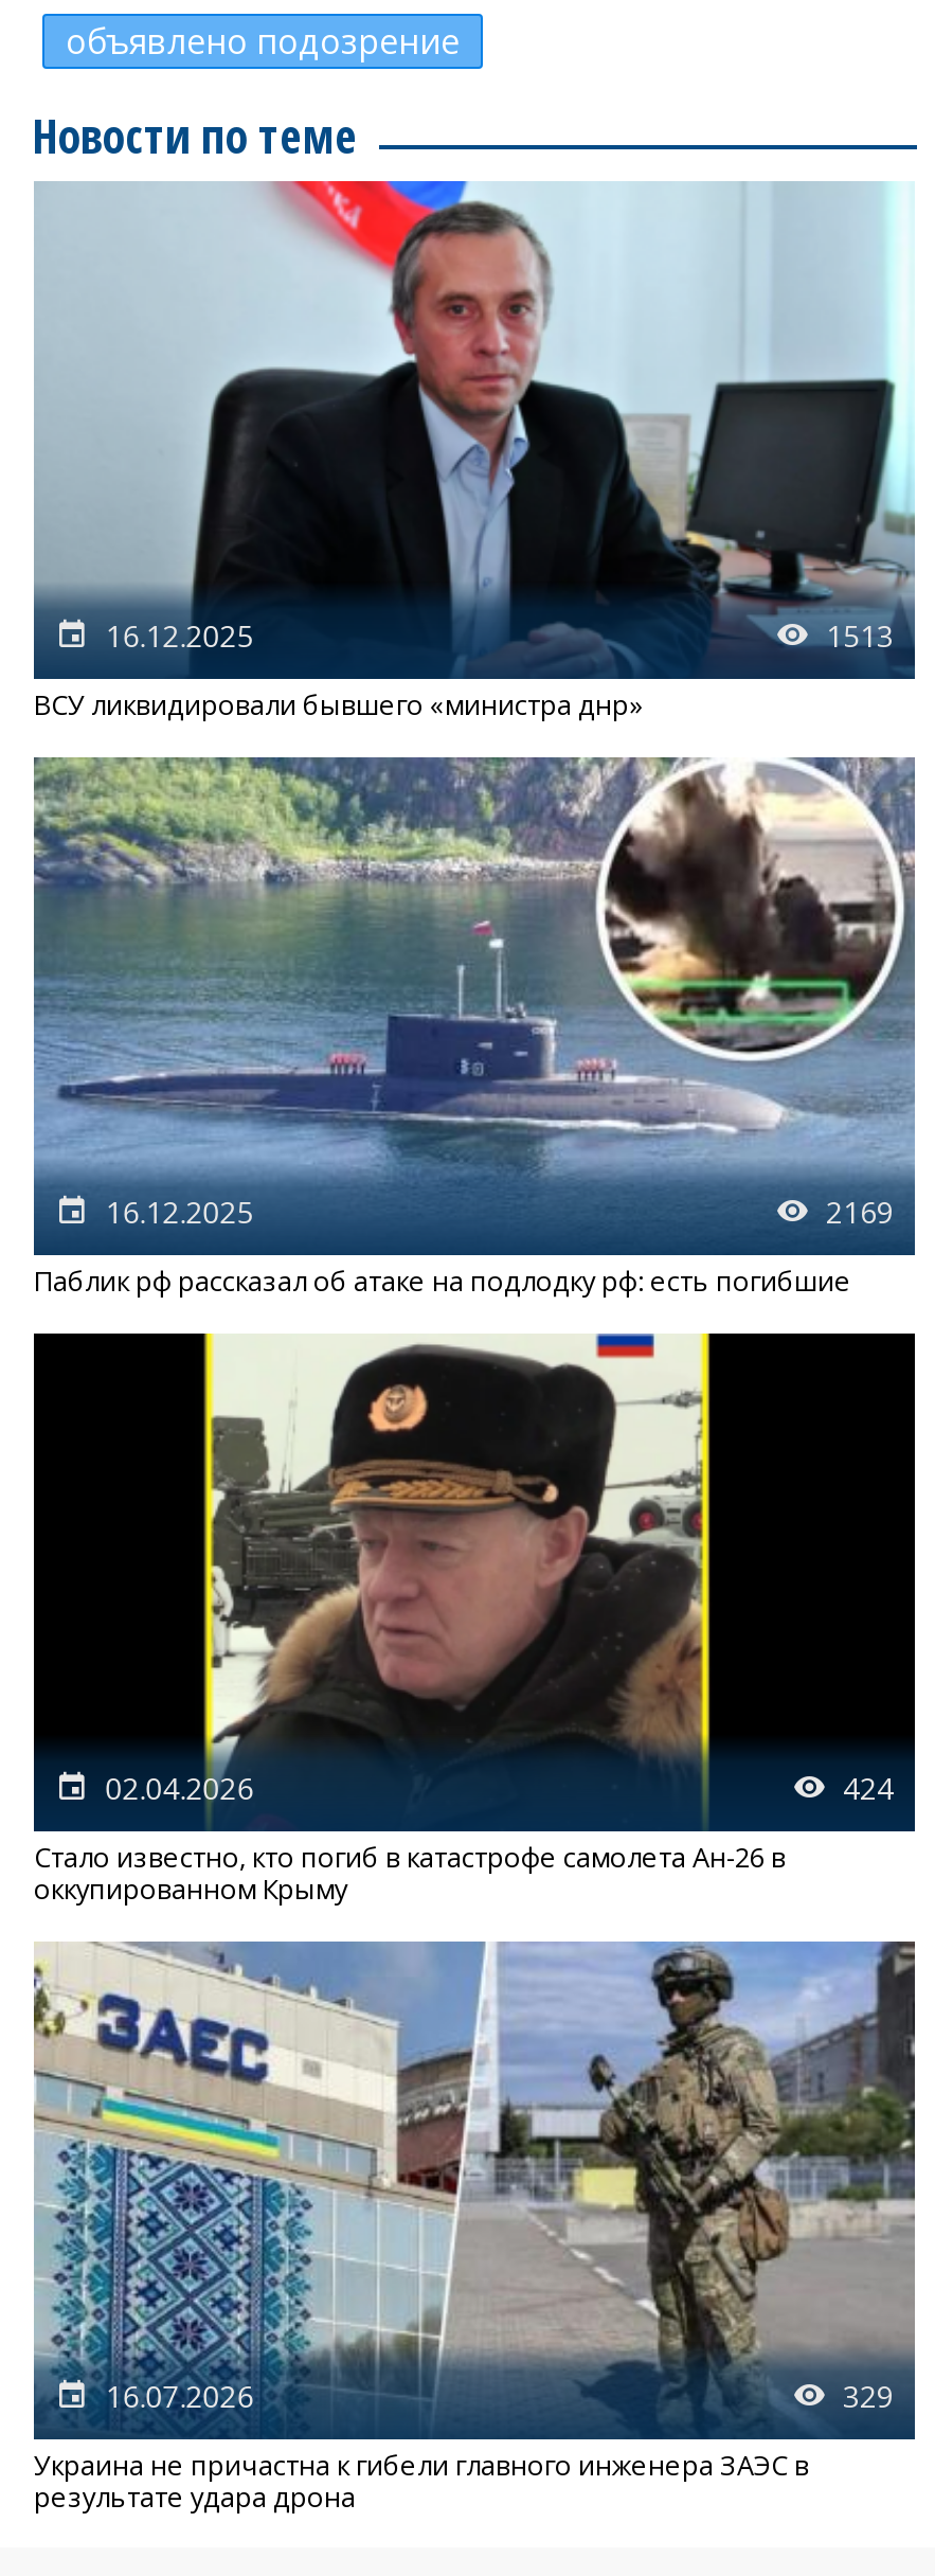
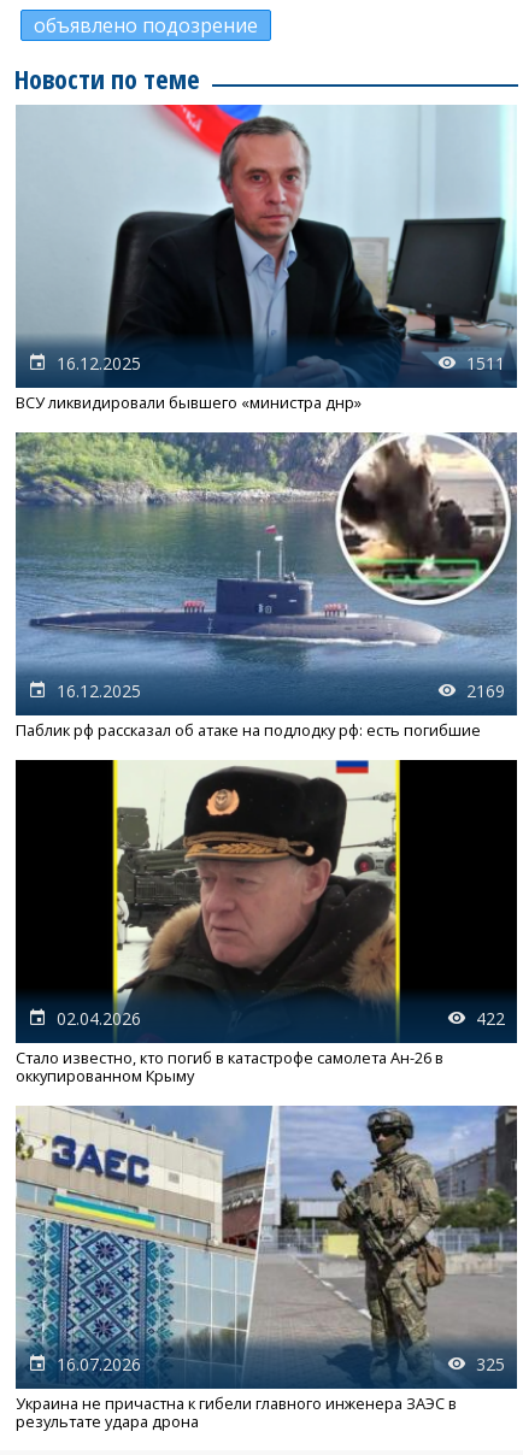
[826,615,894,656] 1513 -> [466,352,505,375] 1511
[843,1768,894,1808] 424 -> [476,1007,505,1030] 422
[843,2376,894,2416] 329 -> [476,1353,505,1376] 325

